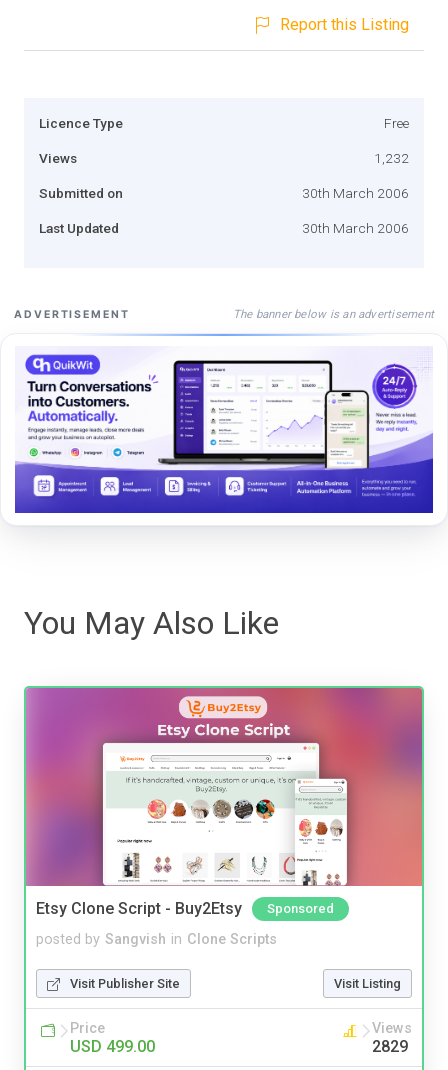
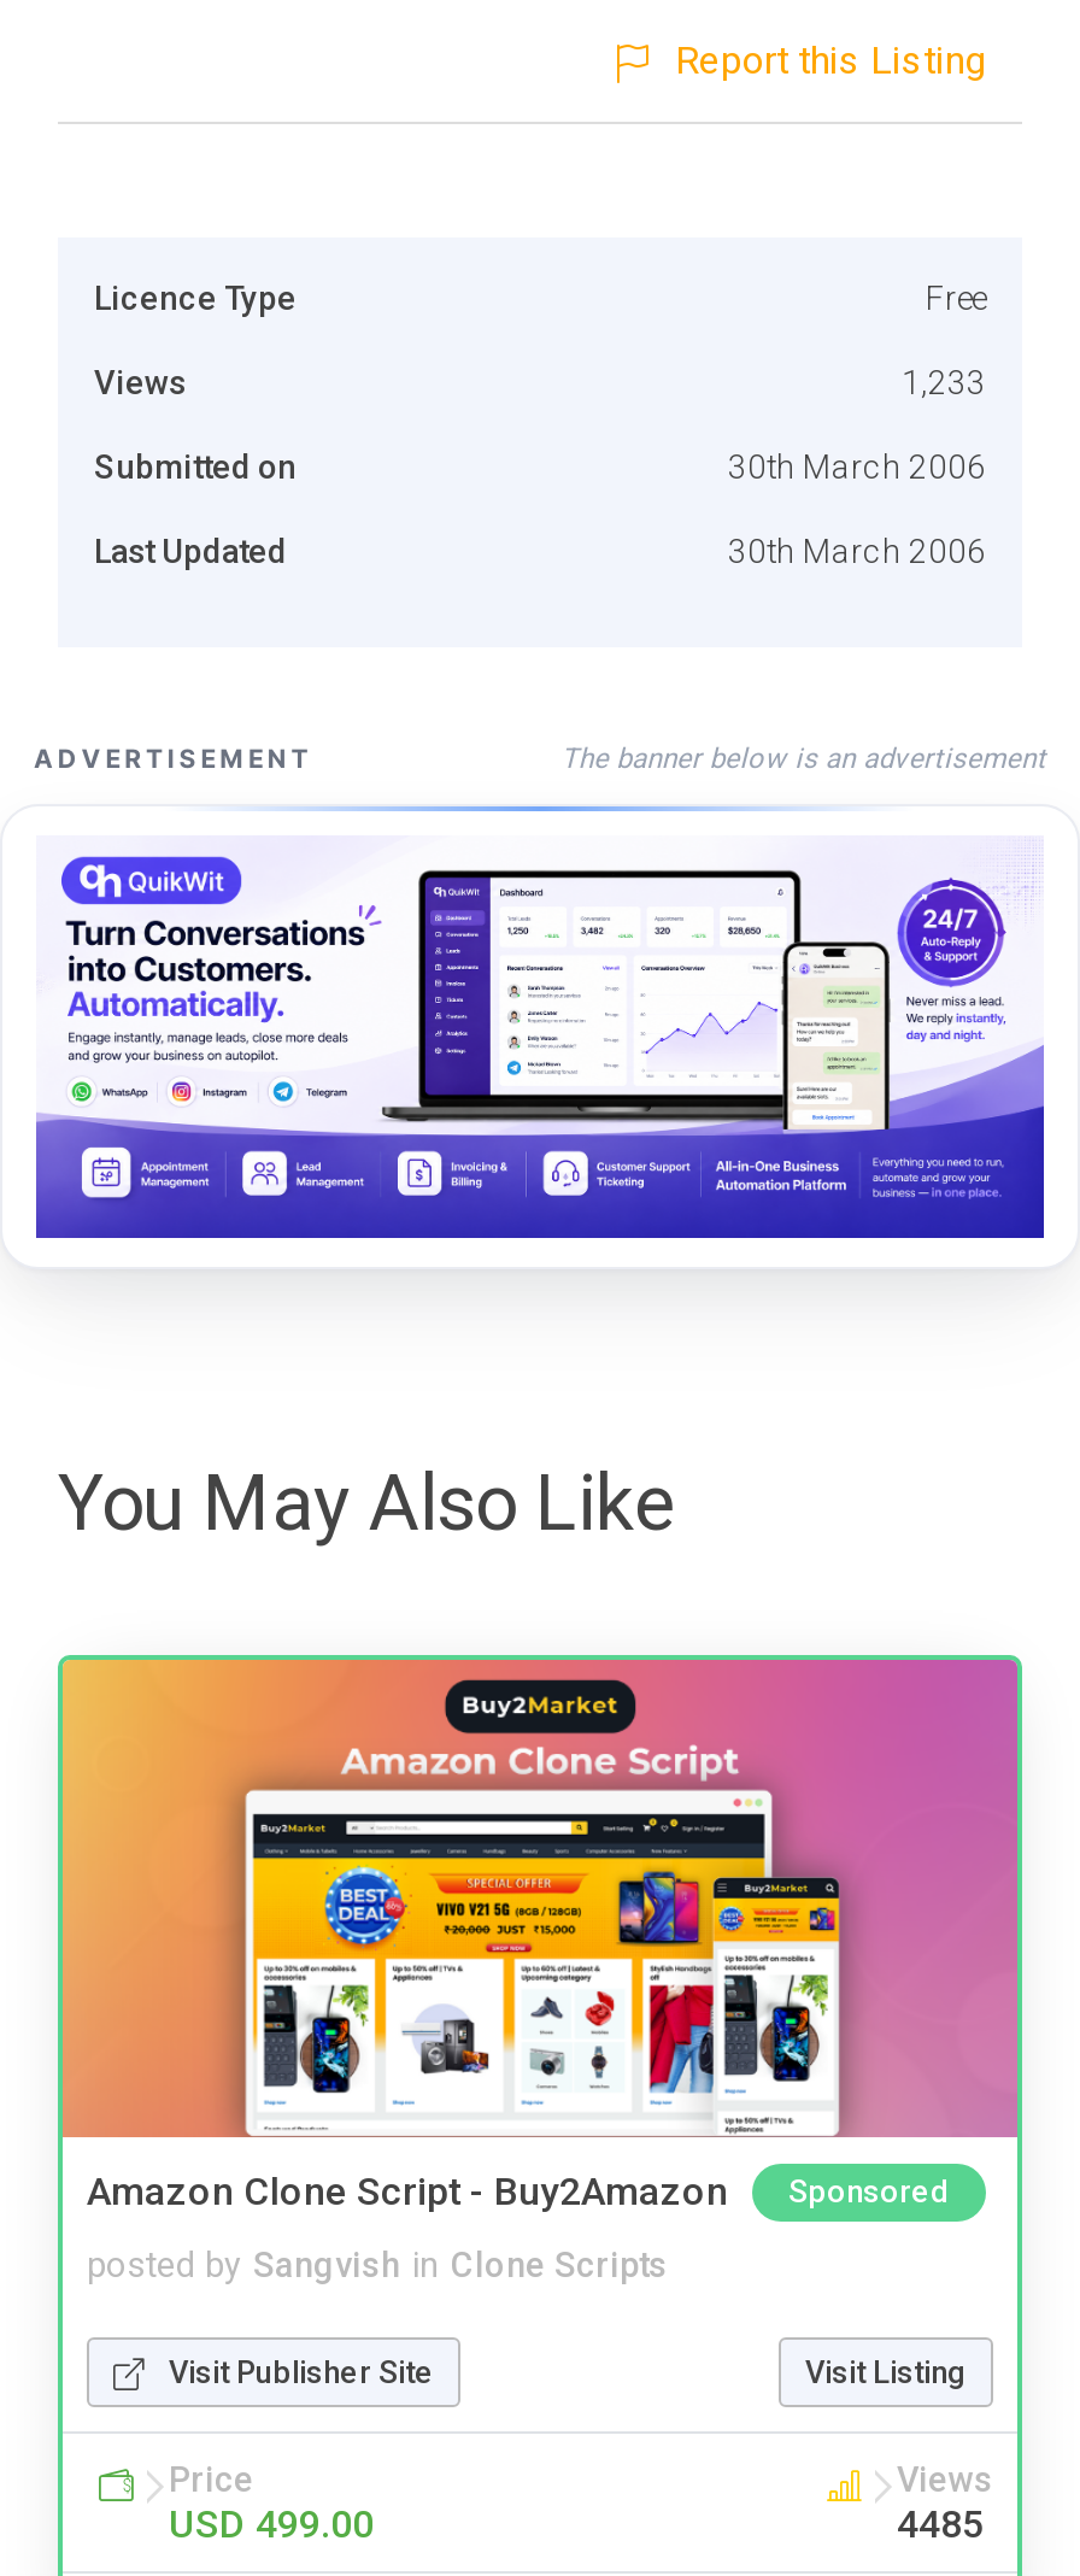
[374,150,409,166] 1,232 -> [902,362,986,401] 1,233
[25,687,422,918] [image] | Etsy Clone Script - Buy2Etsy -> [60,1657,1017,2214] [image] | Amazon Clone Script - Buy2Amazon
[372,1037,408,1056] 2829 -> [897,2501,984,2546] 4485

